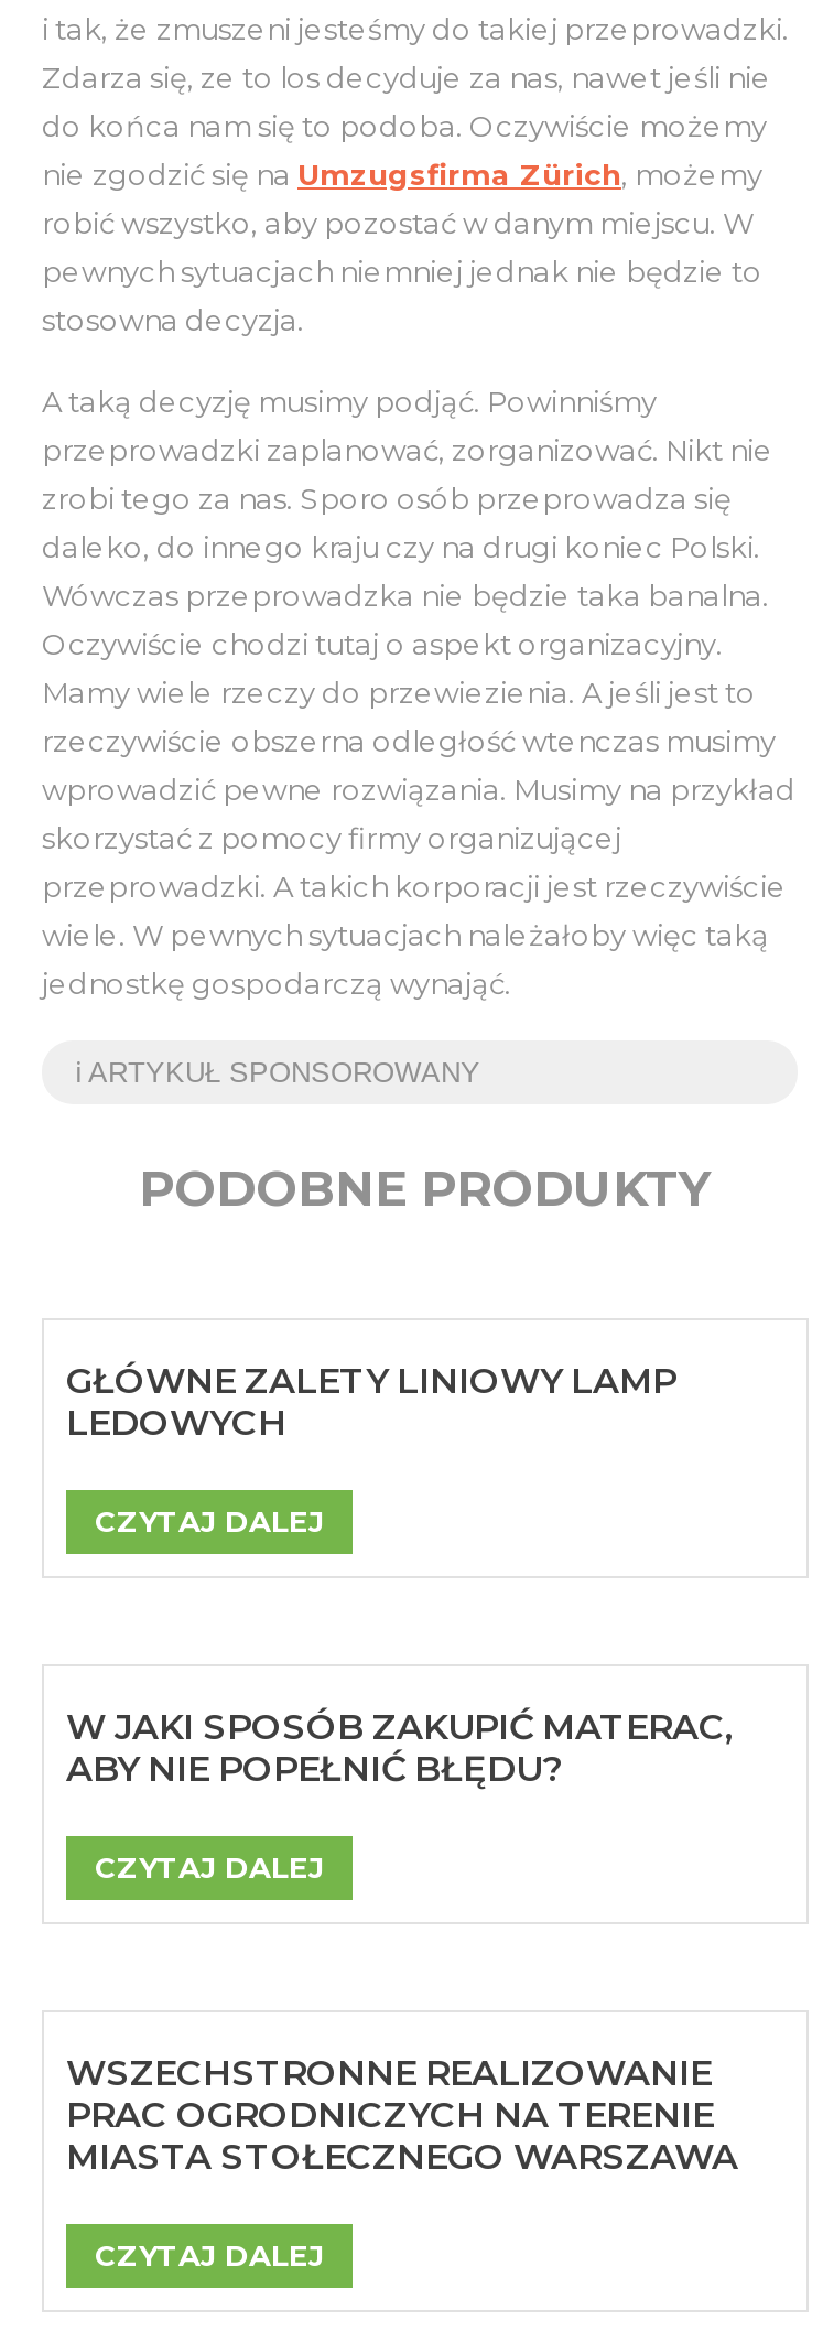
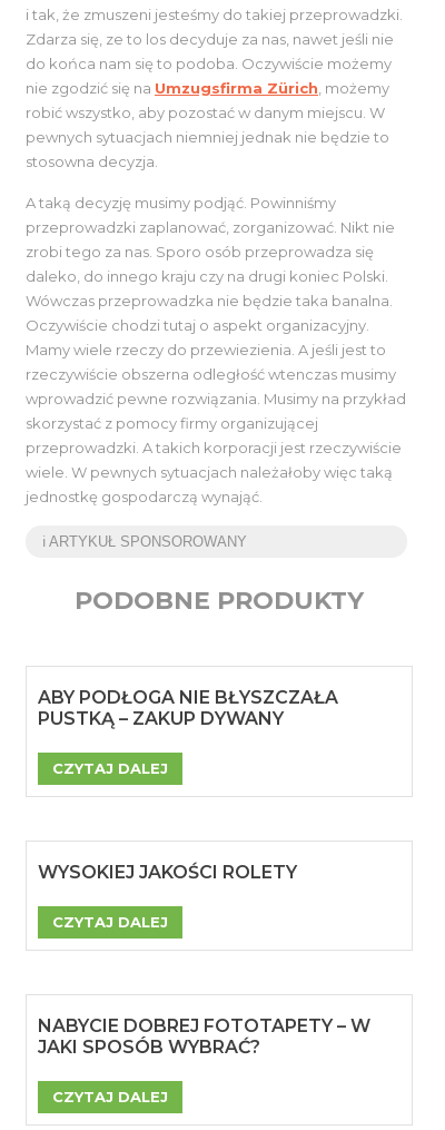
[66,1360,676,1444] GŁÓWNE ZALETY LINIOWY LAMP | LEDOWYCH -> [38,687,338,729] ABY PODŁOGA NIE BŁYSZCZAŁA | PUSTKĄ – ZAKUP DYWANY
[66,1706,734,1789] W JAKI SPOSÓB ZAKUPIĆ MATERAC, | ABY NIE POPEŁNIĆ BŁĘDU? -> [38,861,297,883] WYSOKIEJ JAKOŚCI ROLETY
[66,2052,738,2177] WSZECHSTRONNE REALIZOWANIE | PRAC OGRODNICZYCH NA TERENIE | MIASTA STOŁECZNEGO WARSZAWA -> [38,1015,370,1057] NABYCIE DOBREJ FOTOTAPETY – W | JAKI SPOSÓB WYBRAĆ?

